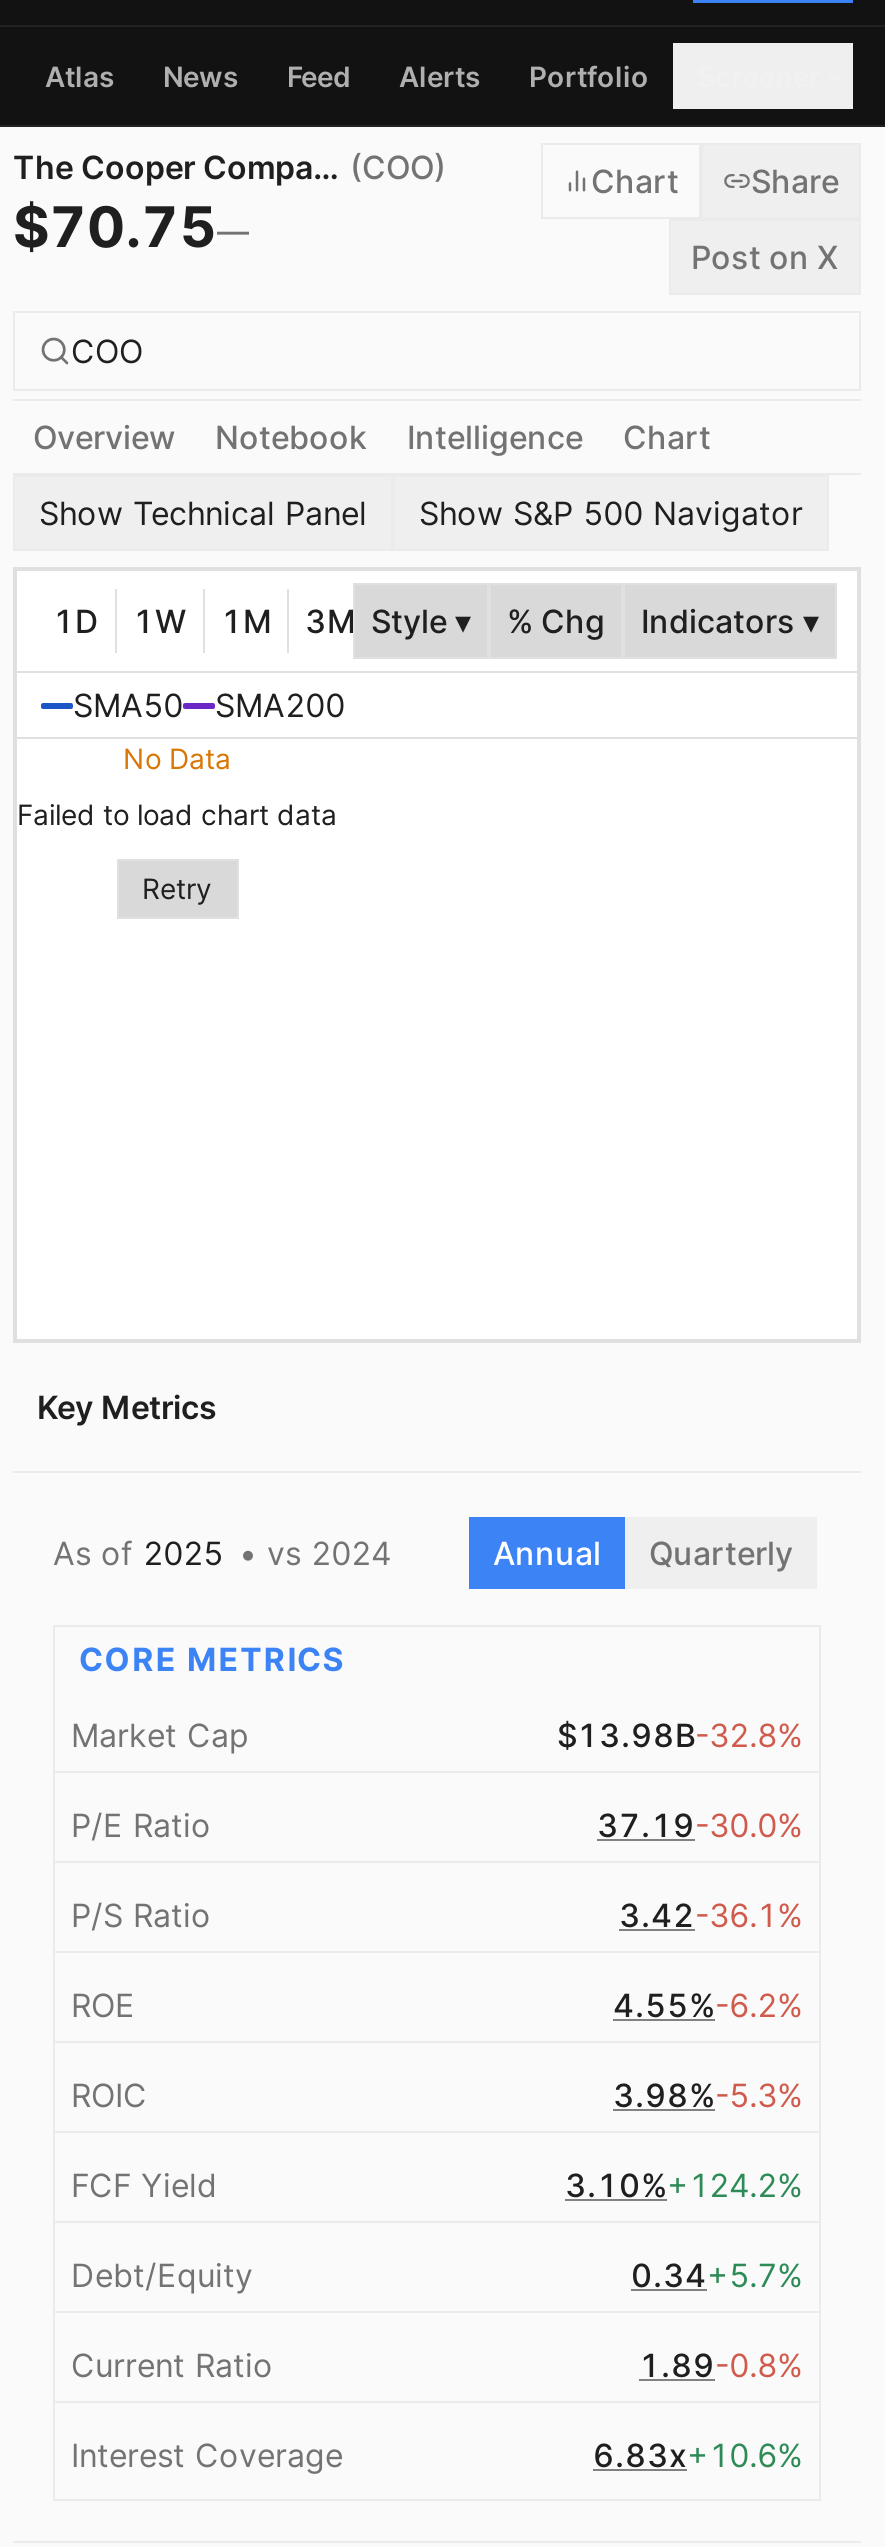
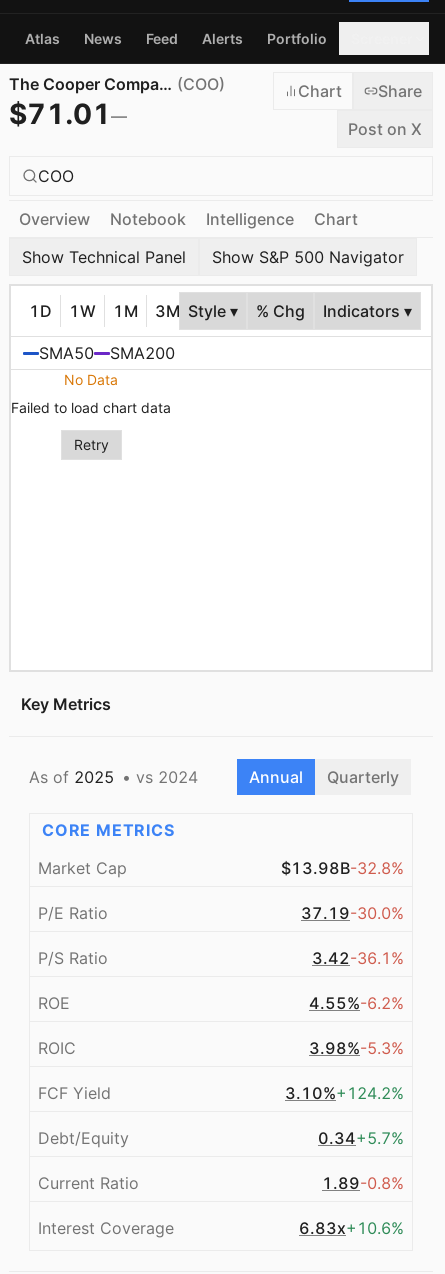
[13,193,249,261] $70.75— -> [9,97,127,131] $71.01—

